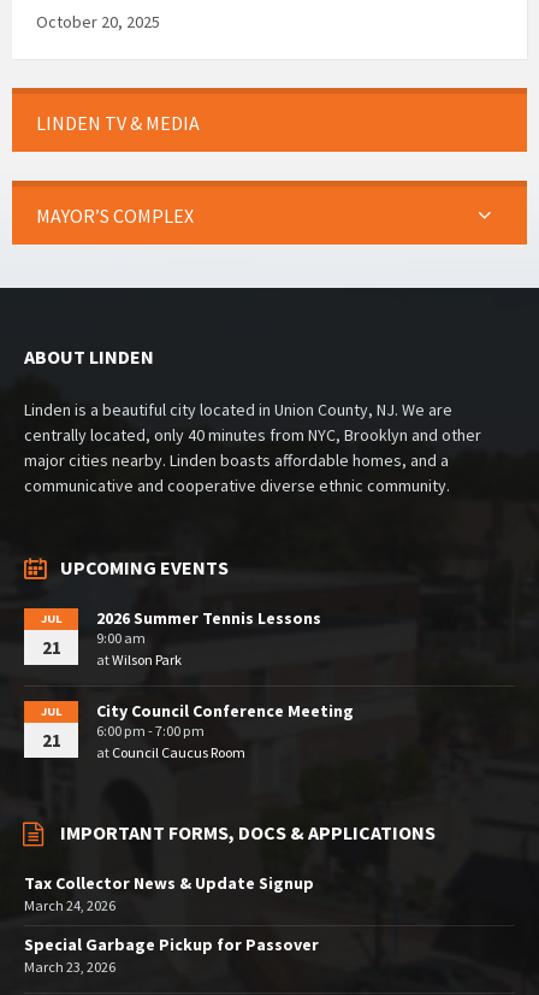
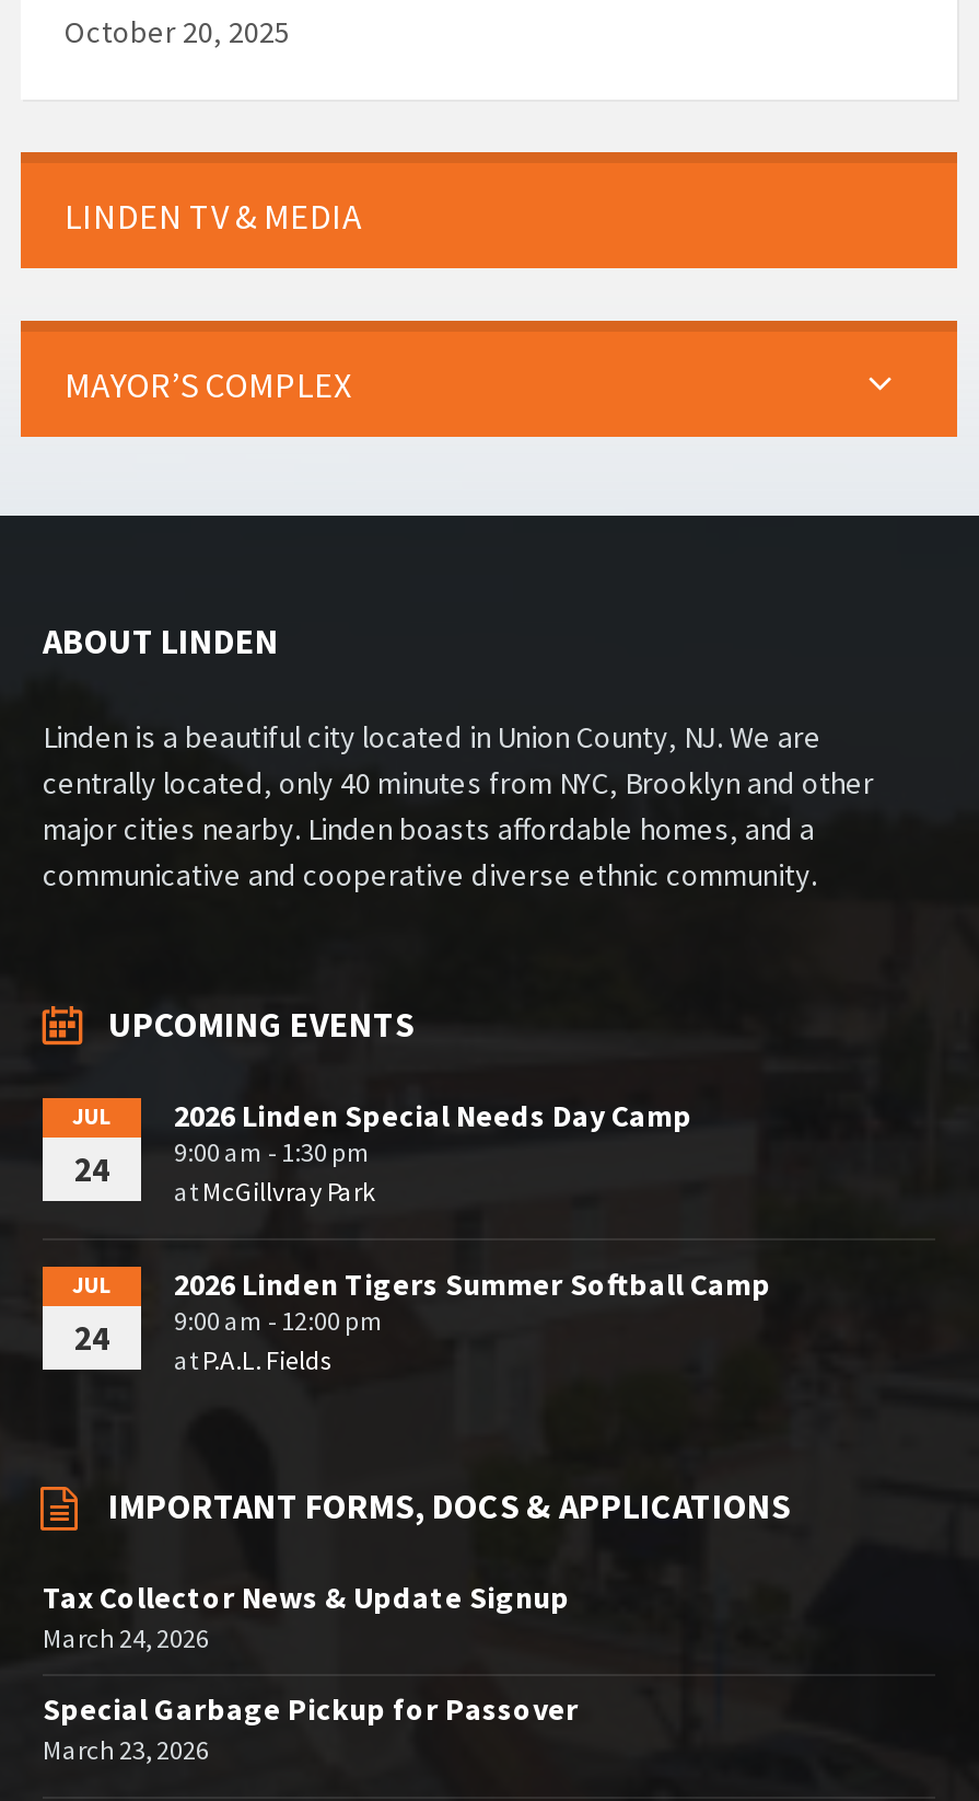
[96,607,321,669] 2026 Summer Tennis Lessons | 9:00 am | at Wilson Park -> [174,1097,692,1208] 2026 Linden Special Needs Day Camp | 9:00 am - 1:30 pm | at McGillvray Park
[42,636,61,659] 21 -> [74,1149,109,1191] 24
[96,700,354,762] City Council Conference Meeting | 6:00 pm - 7:00 pm | at Council Caucus Room -> [174,1265,771,1377] 2026 Linden Tigers Summer Softball Camp | 9:00 am - 12:00 pm | at P.A.L. Fields
[42,729,61,752] 21 -> [74,1318,109,1359] 24

